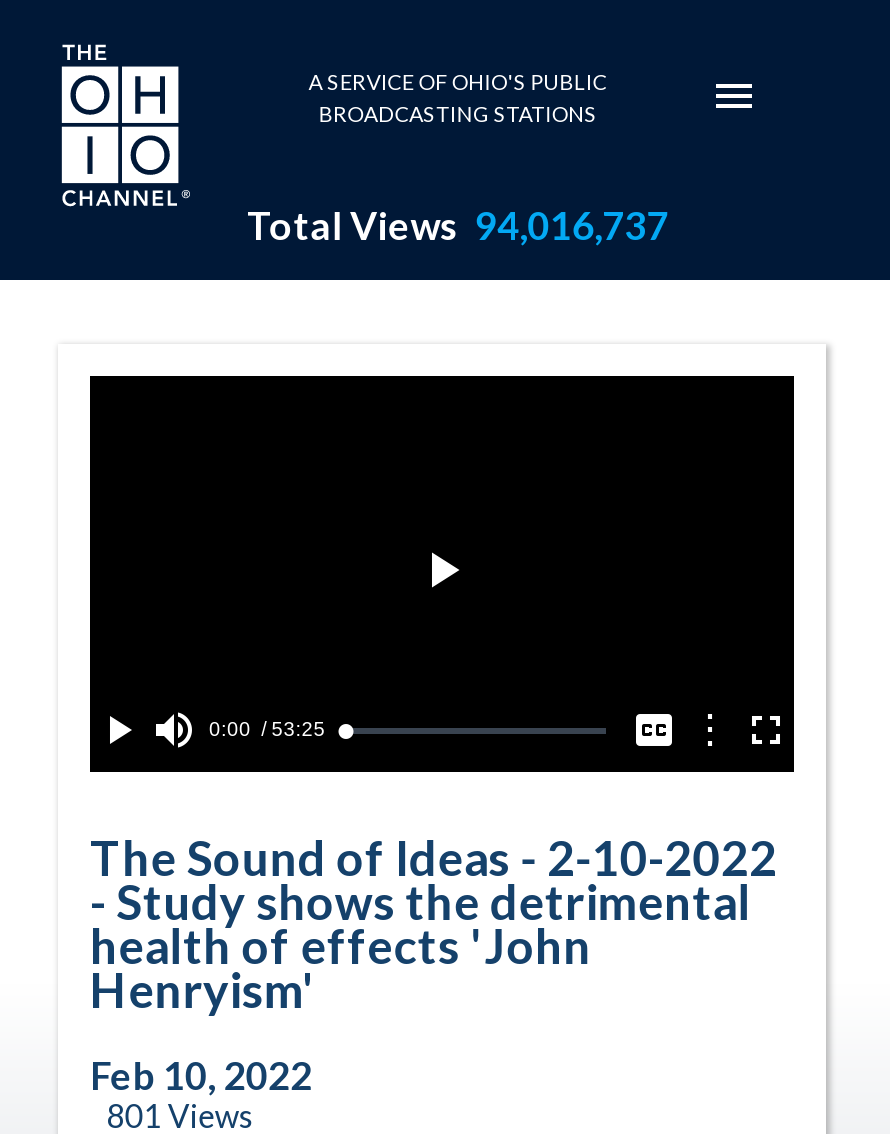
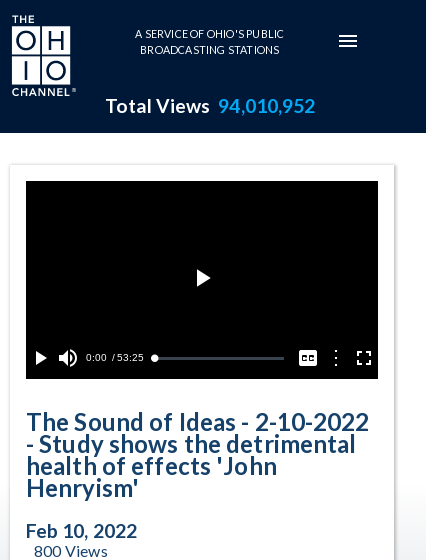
[247,202,668,248] Total Views 94,016,737 -> [104,94,315,117] Total Views 94,010,952
[106,1096,254,1134] 801 Views -> [34,541,108,560] 800 Views

